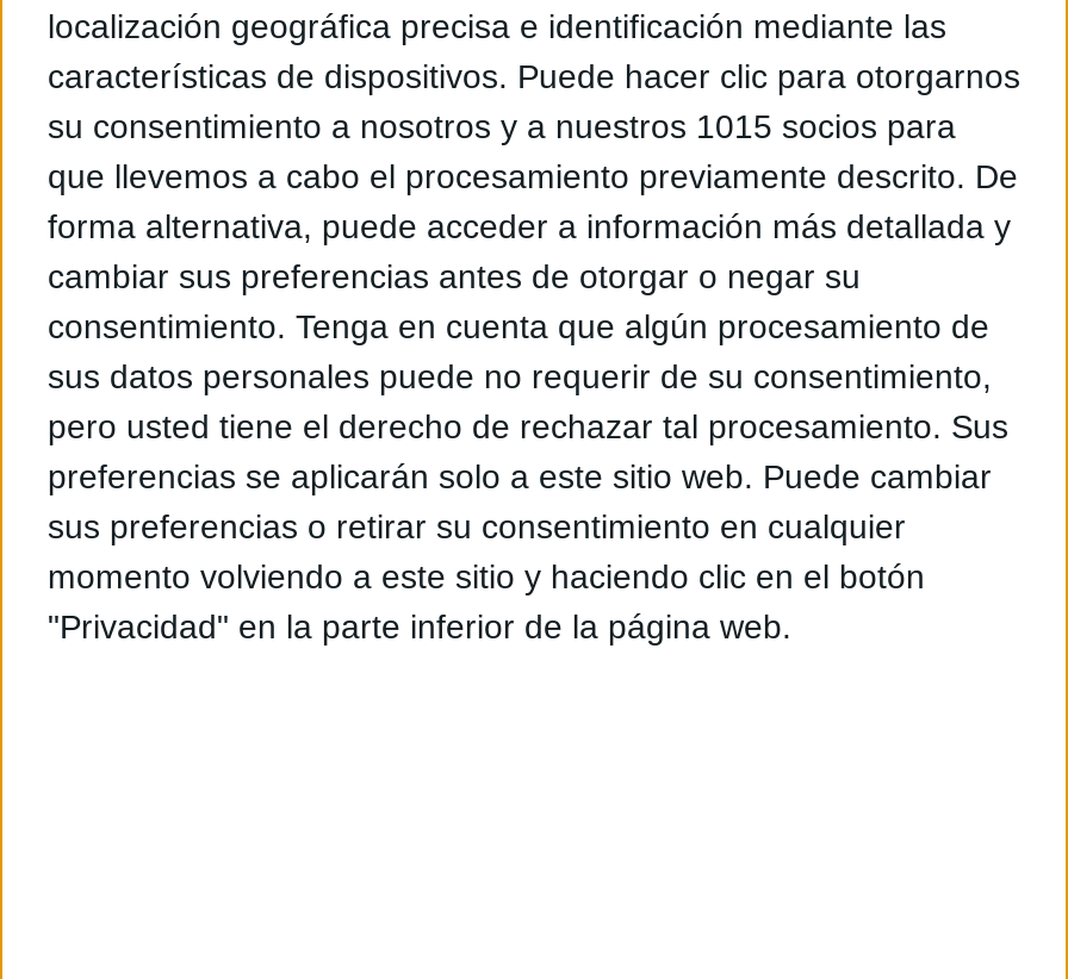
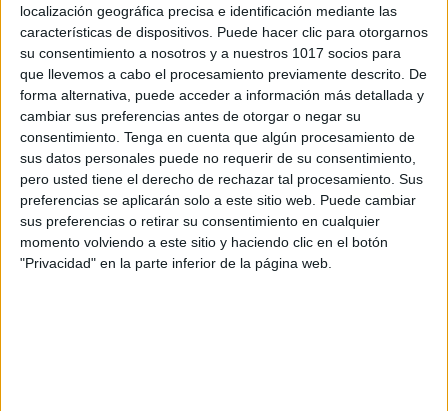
[48,106,956,144] su consentimiento a nosotros y a nuestros 1015 socios para -> [20,45,401,61] su consentimiento a nosotros y a nuestros 1017 socios para

